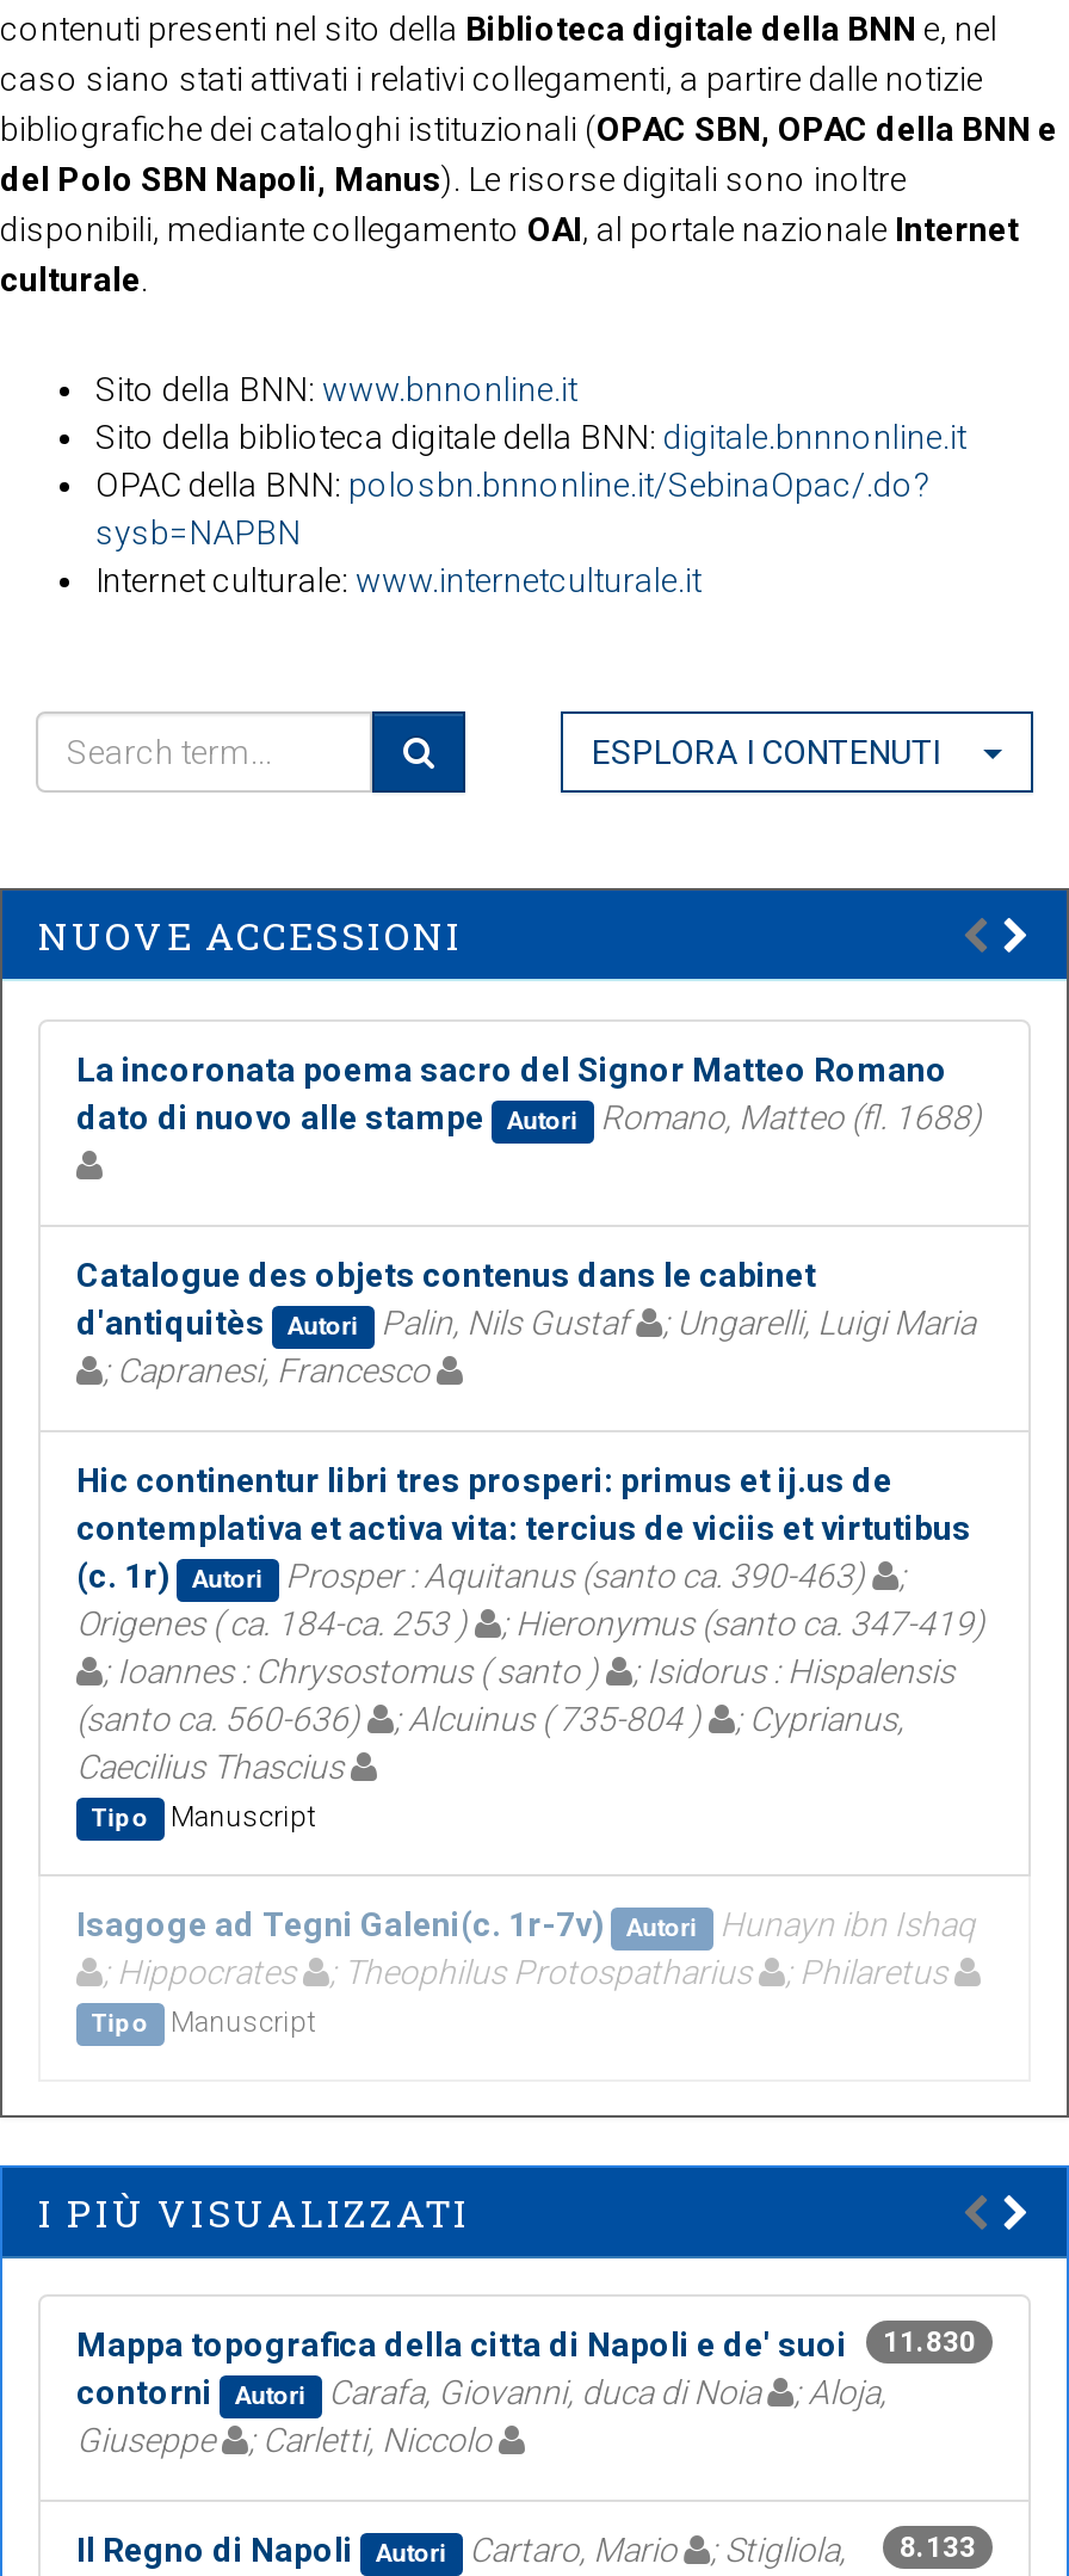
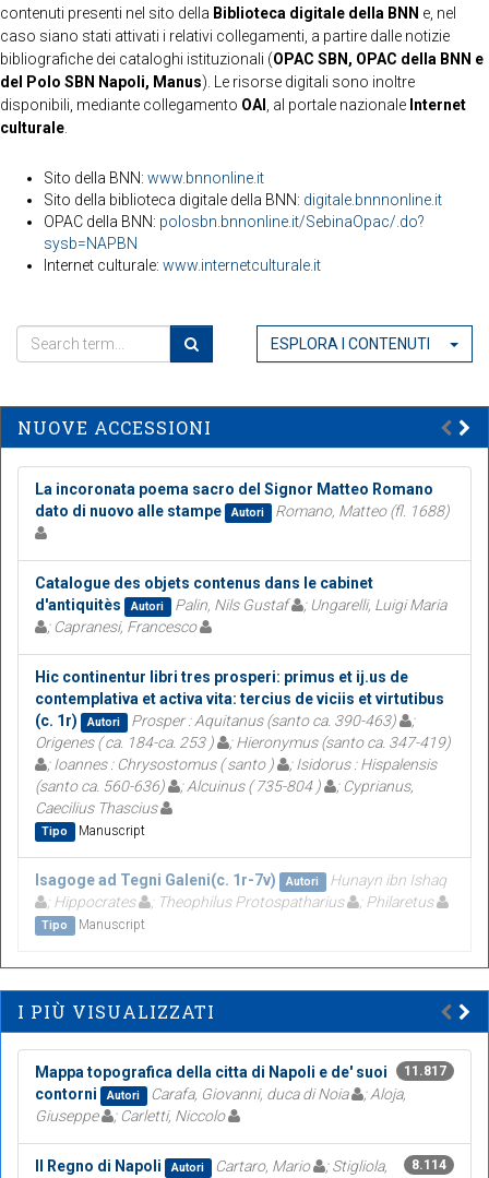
[76,2324,976,2363] Mappa topografica della citta di Napoli e de' suoi 11.830 -> [35,1063,446,1080] Mappa topografica della citta di Napoli e de' suoi 11.817
[76,2530,976,2568] Il Regno di Napoli Autori Cartaro, Mario ; Stigliola, 8.133 -> [35,1157,446,1174] Il Regno di Napoli Autori Cartaro, Mario ; Stigliola, 8.114

